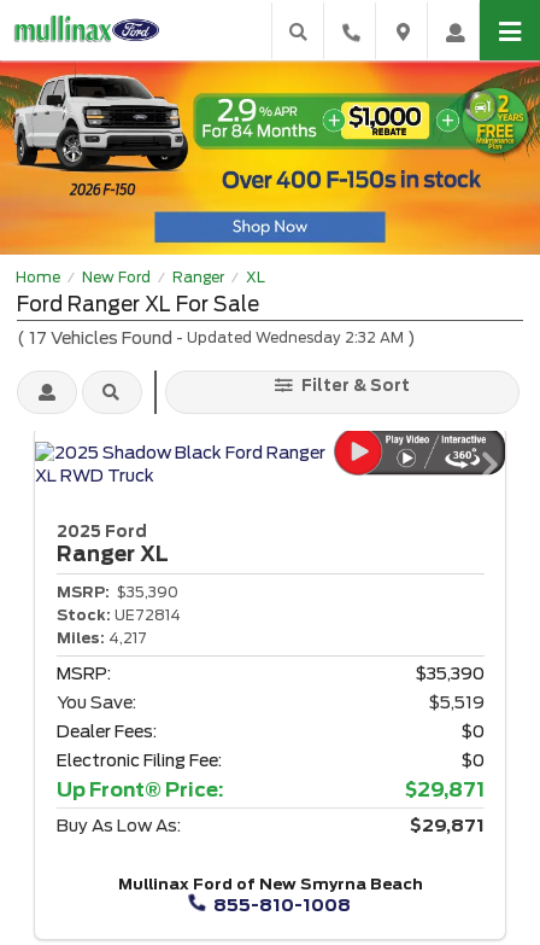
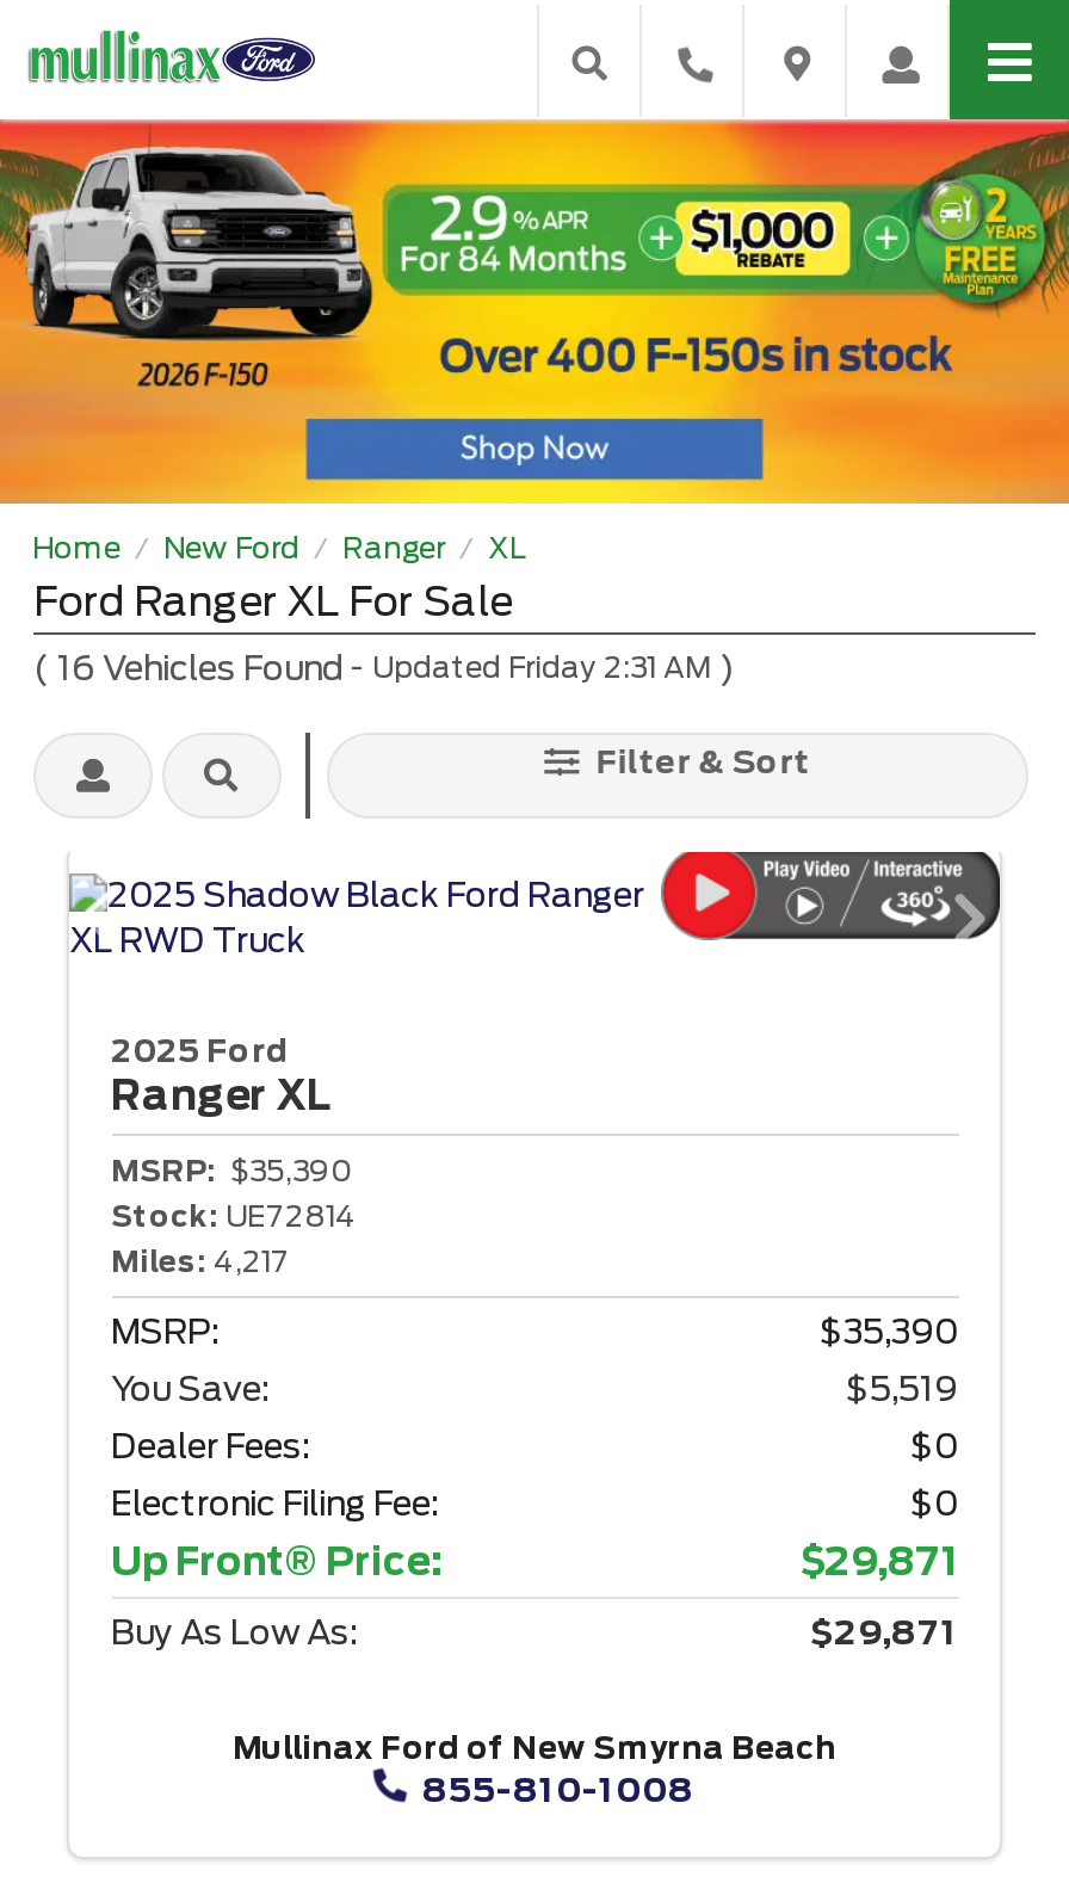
[17,328,416,347] (17 Vehicles Found - Updated Wednesday 2:32 AM) -> [33,648,735,686] (16 Vehicles Found - Updated Friday 2:31 AM)

